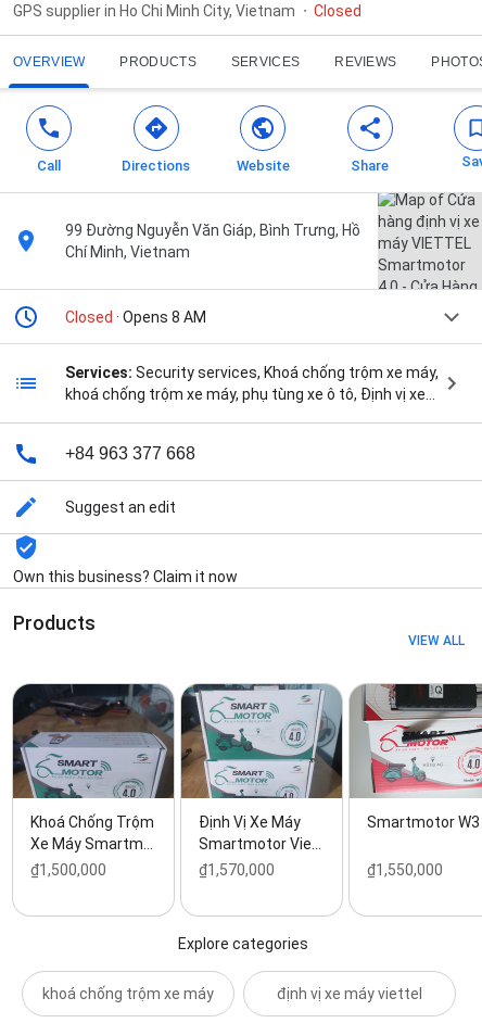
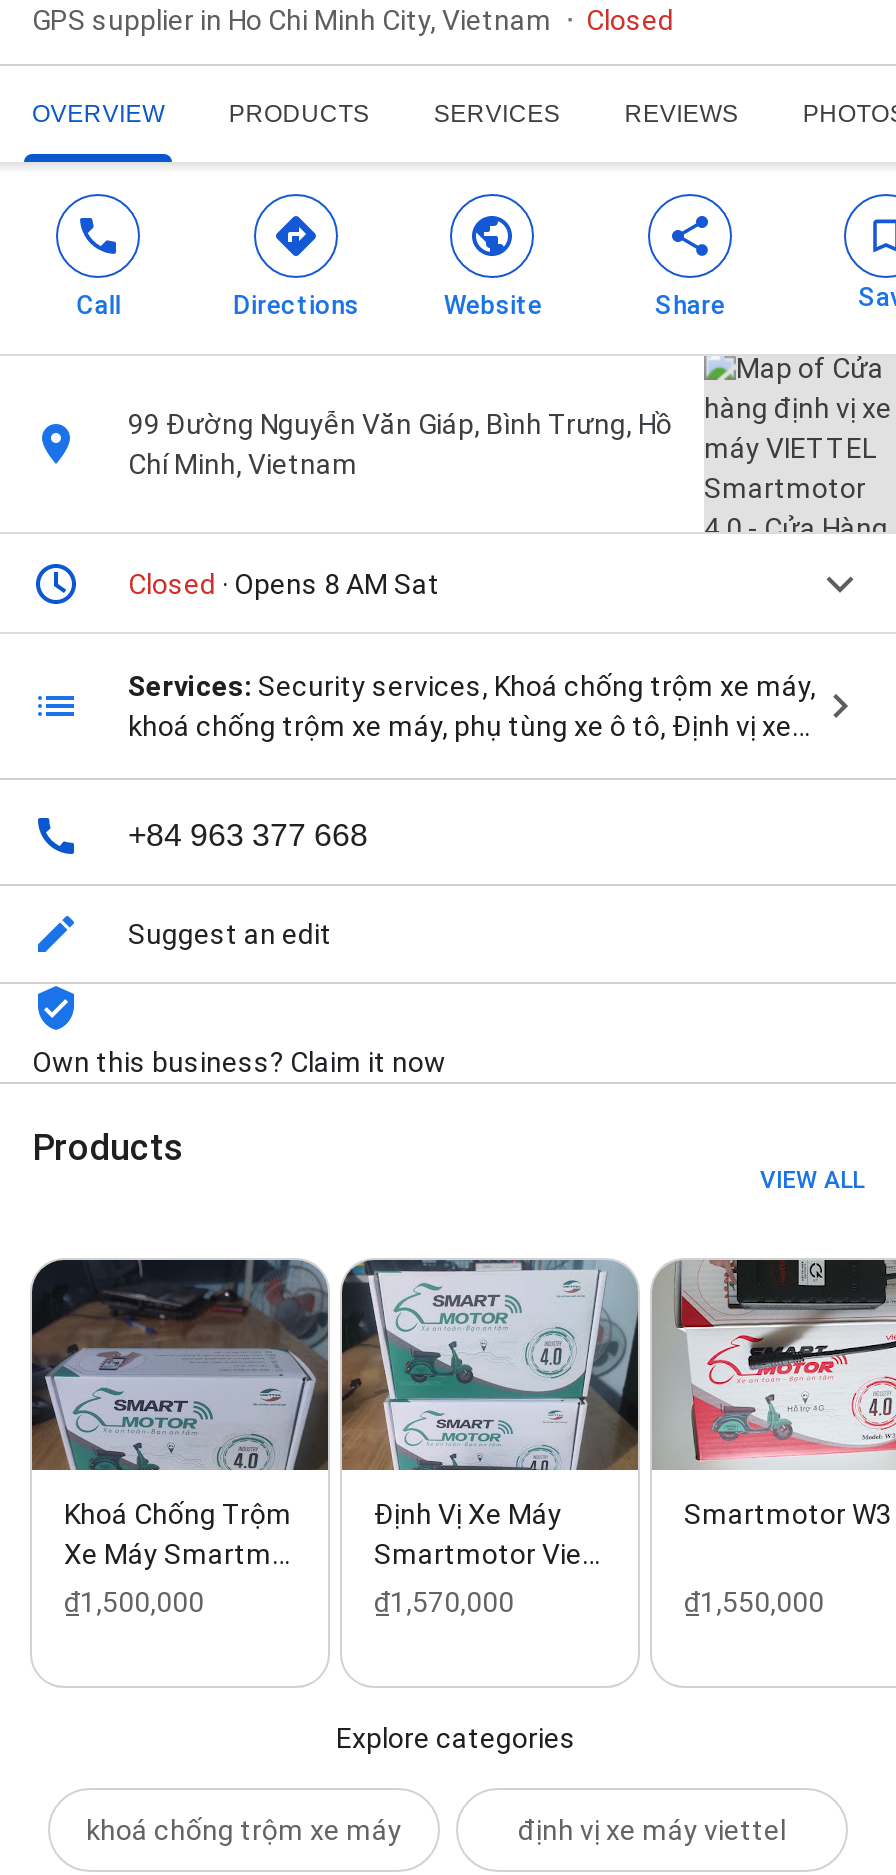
[65,309,206,326] Closed · Opens 8 AM -> [128,568,440,600] Closed · Opens 8 AM Sat

